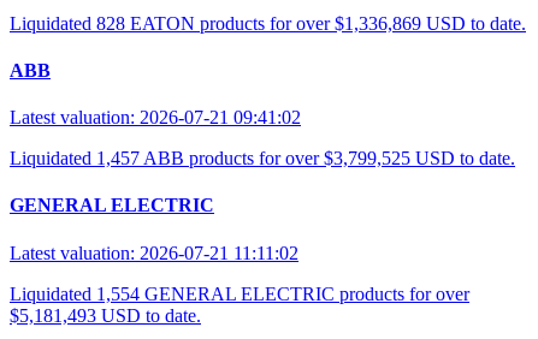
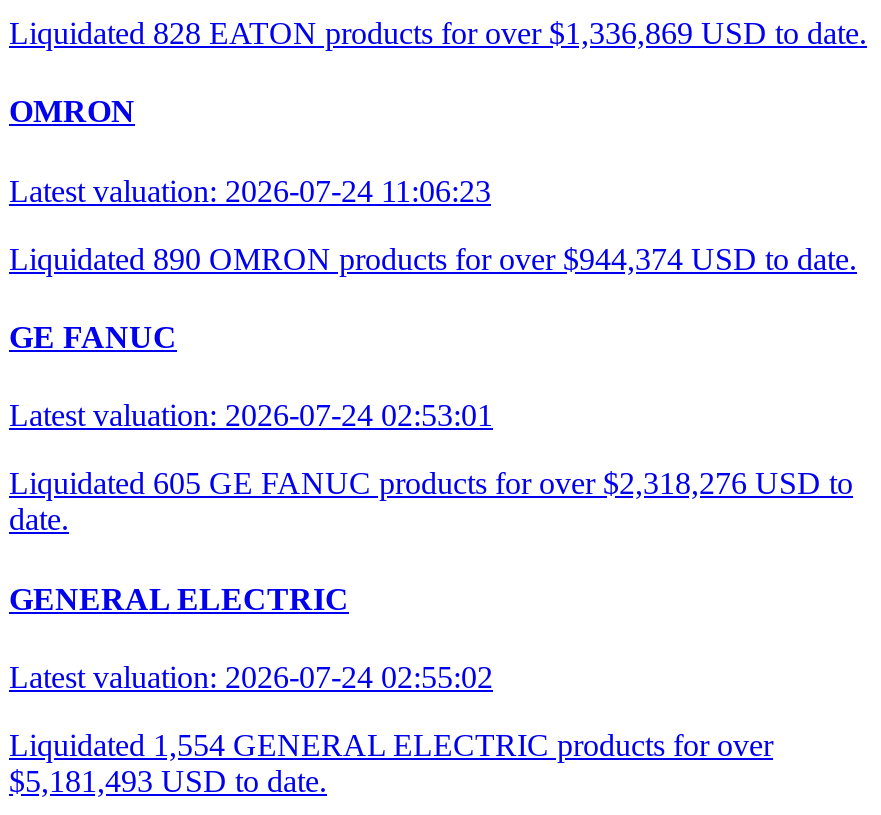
[10,60,515,169] ABB | Latest valuation: 2026-07-21 09:41:02 | Liquidated 1,457 ABB products for over $3,799,525 USD to date. -> [9,95,857,536] OMRON | Latest valuation: 2026-07-24 11:06:23 | Liquidated 890 OMRON products for over $944,374 USD to date. | GE FANUC | Latest valuation: 2026-07-24 02:53:01 | Liquidated 605 GE FANUC products for over $2,318,276 USD to | date.
[10,242,298,263] Latest valuation: 2026-07-21 11:11:02 -> [9,660,493,694] Latest valuation: 2026-07-24 02:55:02

